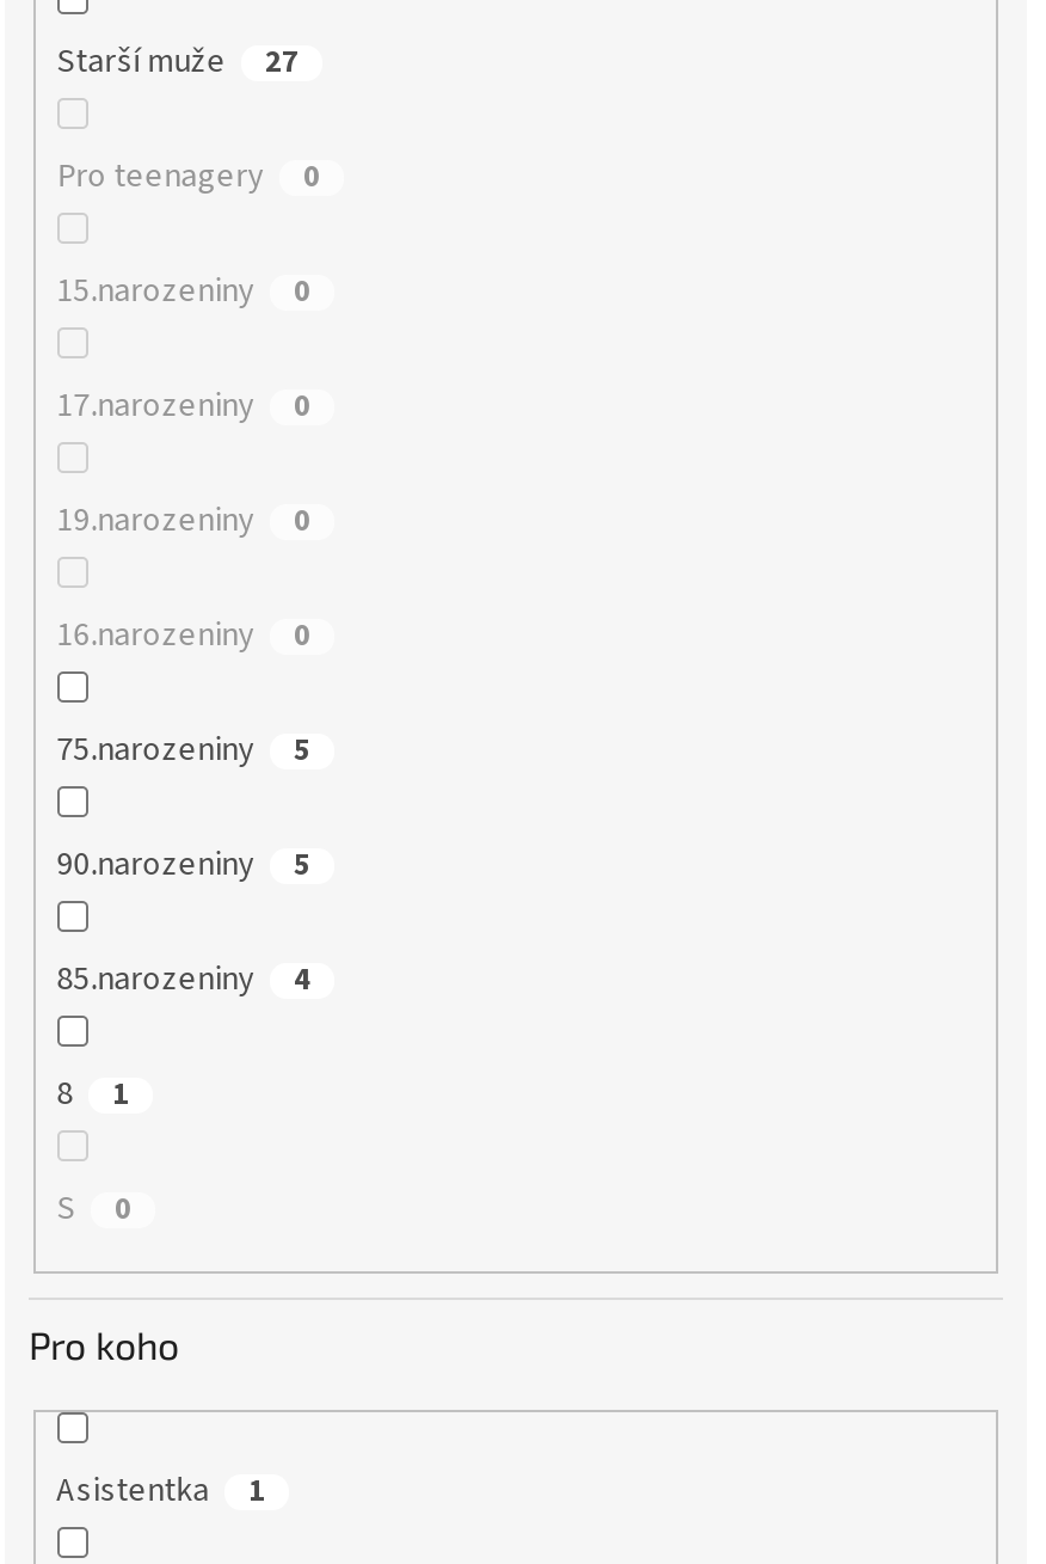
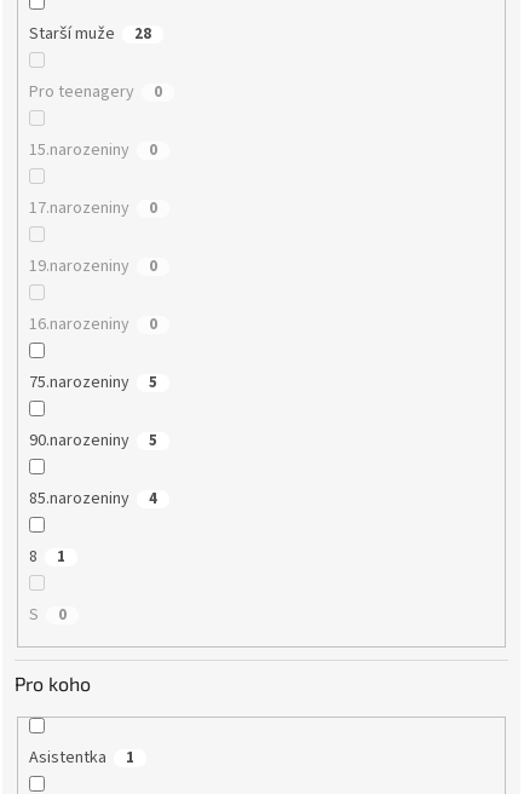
[57,39,298,87] Starší muže 27 -> [29,22,151,46] Starší muže 28

